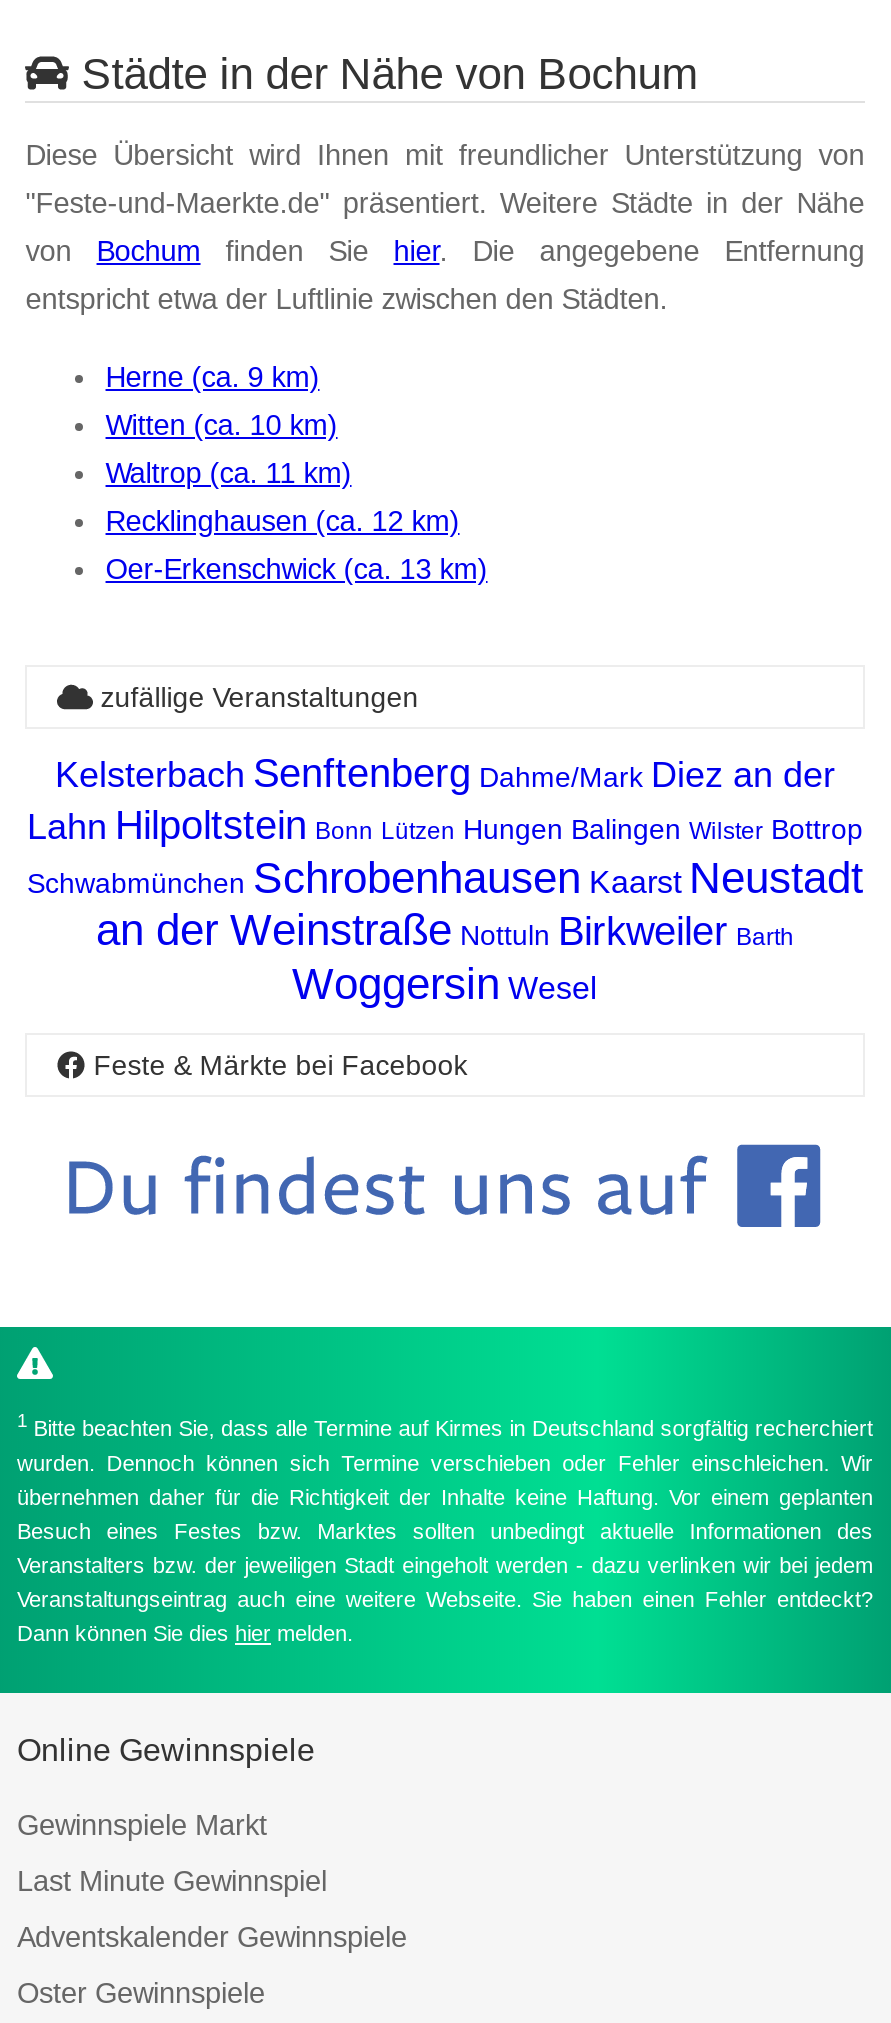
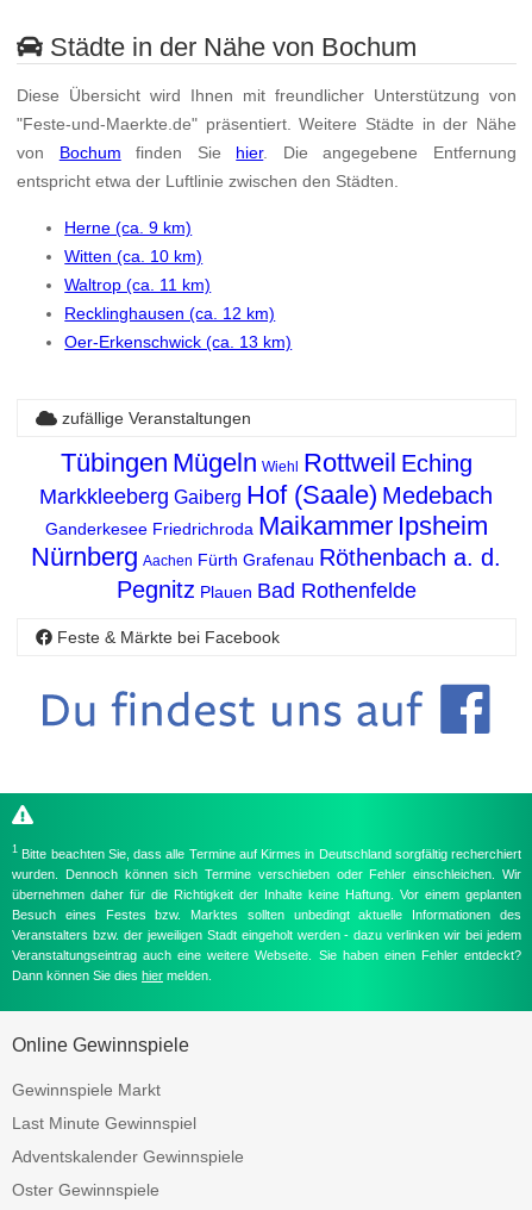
[27,752,863,1010] Kelsterbach Senftenberg Dahme/Mark Diez an der | Lahn Hilpoltstein Bonn Lützen Hungen Balingen Wilster Bottrop | Schwabmünchen Schrobenhausen Kaarst Neustadt | an der Weinstraße Nottuln Birkweiler Barth | Woggersin Wesel -> [32,448,502,603] Tübingen Mügeln Wiehl Rottweil Eching | Markkleeberg Gaiberg Hof (Saale) Medebach | Ganderkesee Friedrichroda Maikammer Ipsheim | Nürnberg Aachen Fürth Grafenau Röthenbach a. d. | Pegnitz Plauen Bad Rothenfelde

